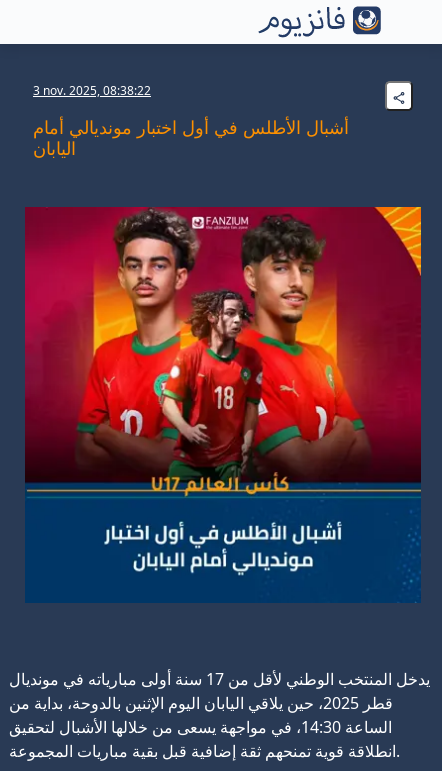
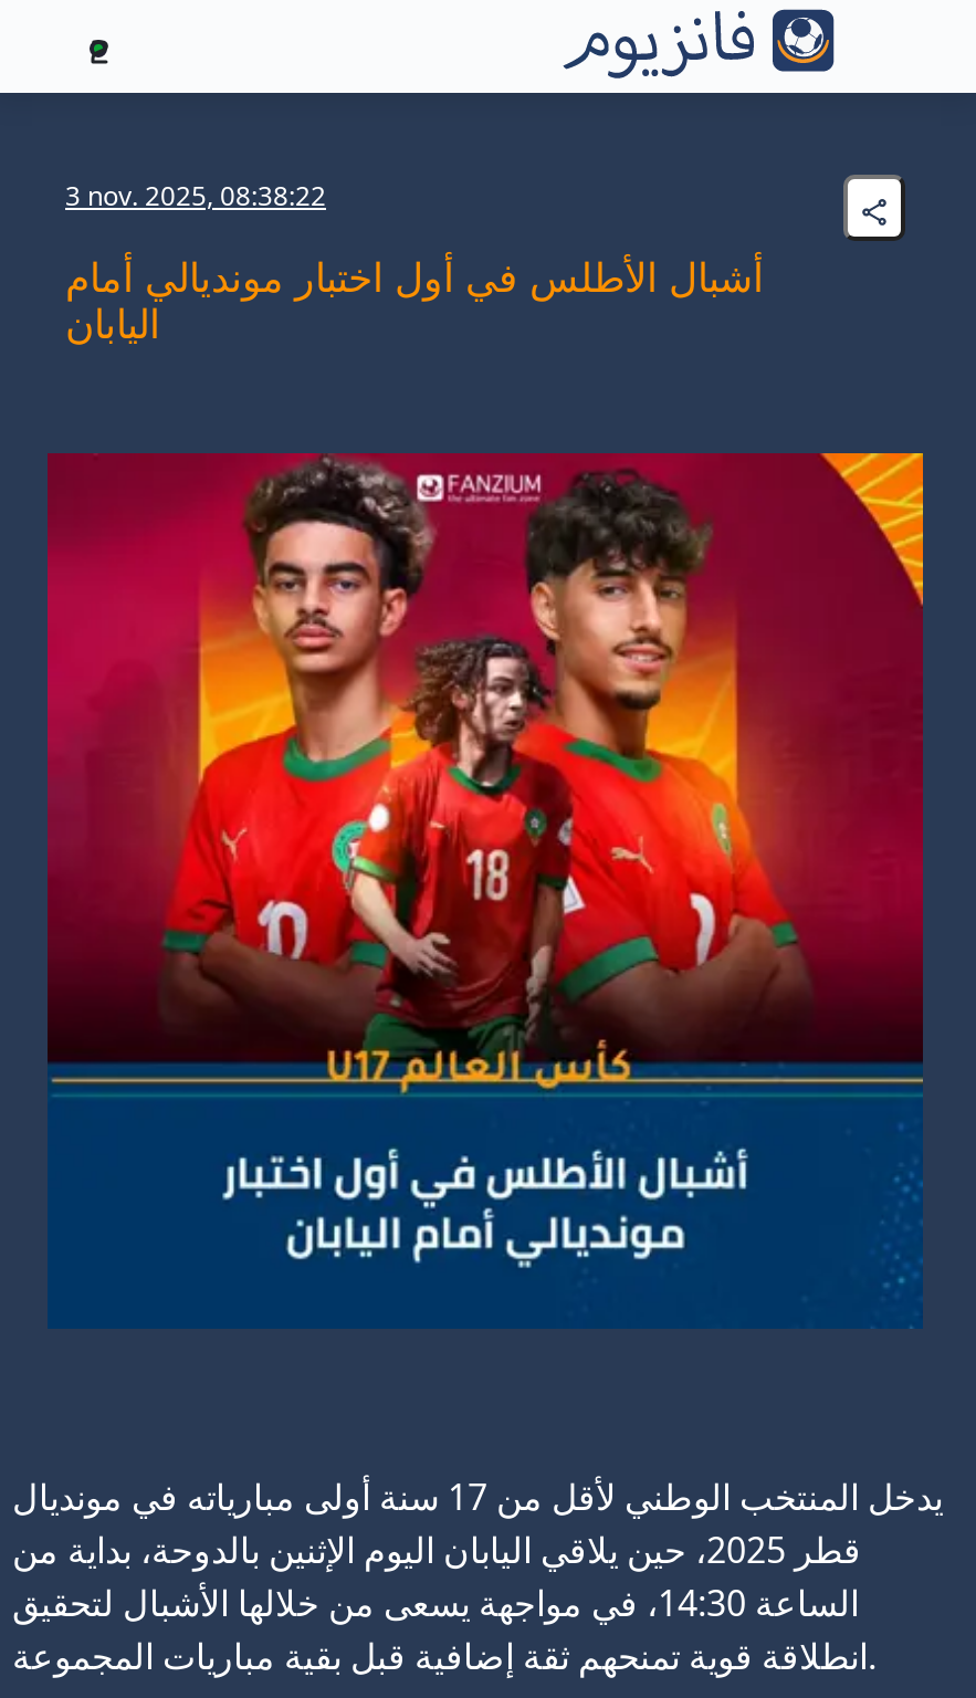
none -> [90,38,109,66] 2

